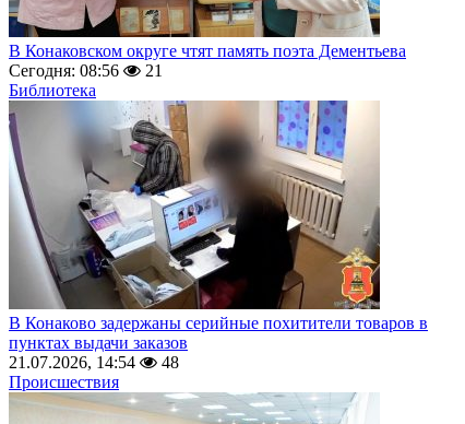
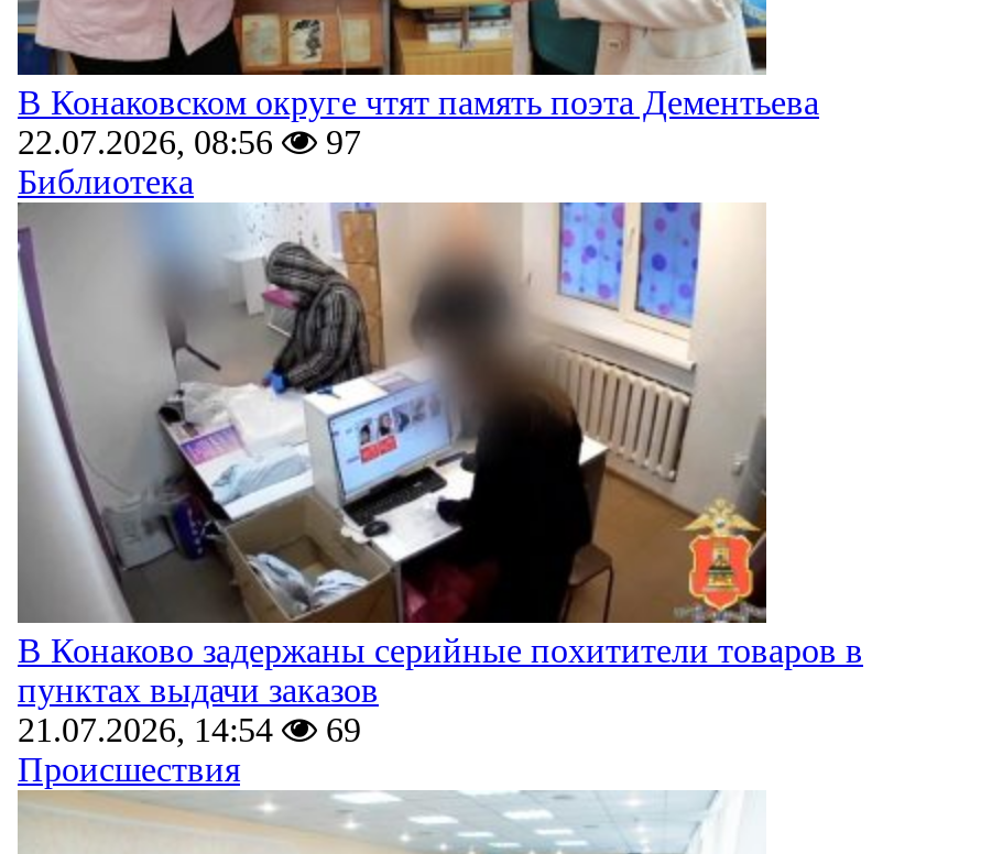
[9,61,163,80] Сегодня: 08:56 | 21 -> [18,123,361,161] 22.07.2026, 08:56 | 97
[9,353,179,372] 21.07.2026, 14:54 48 -> [18,711,361,748] 21.07.2026, 14:54 69

